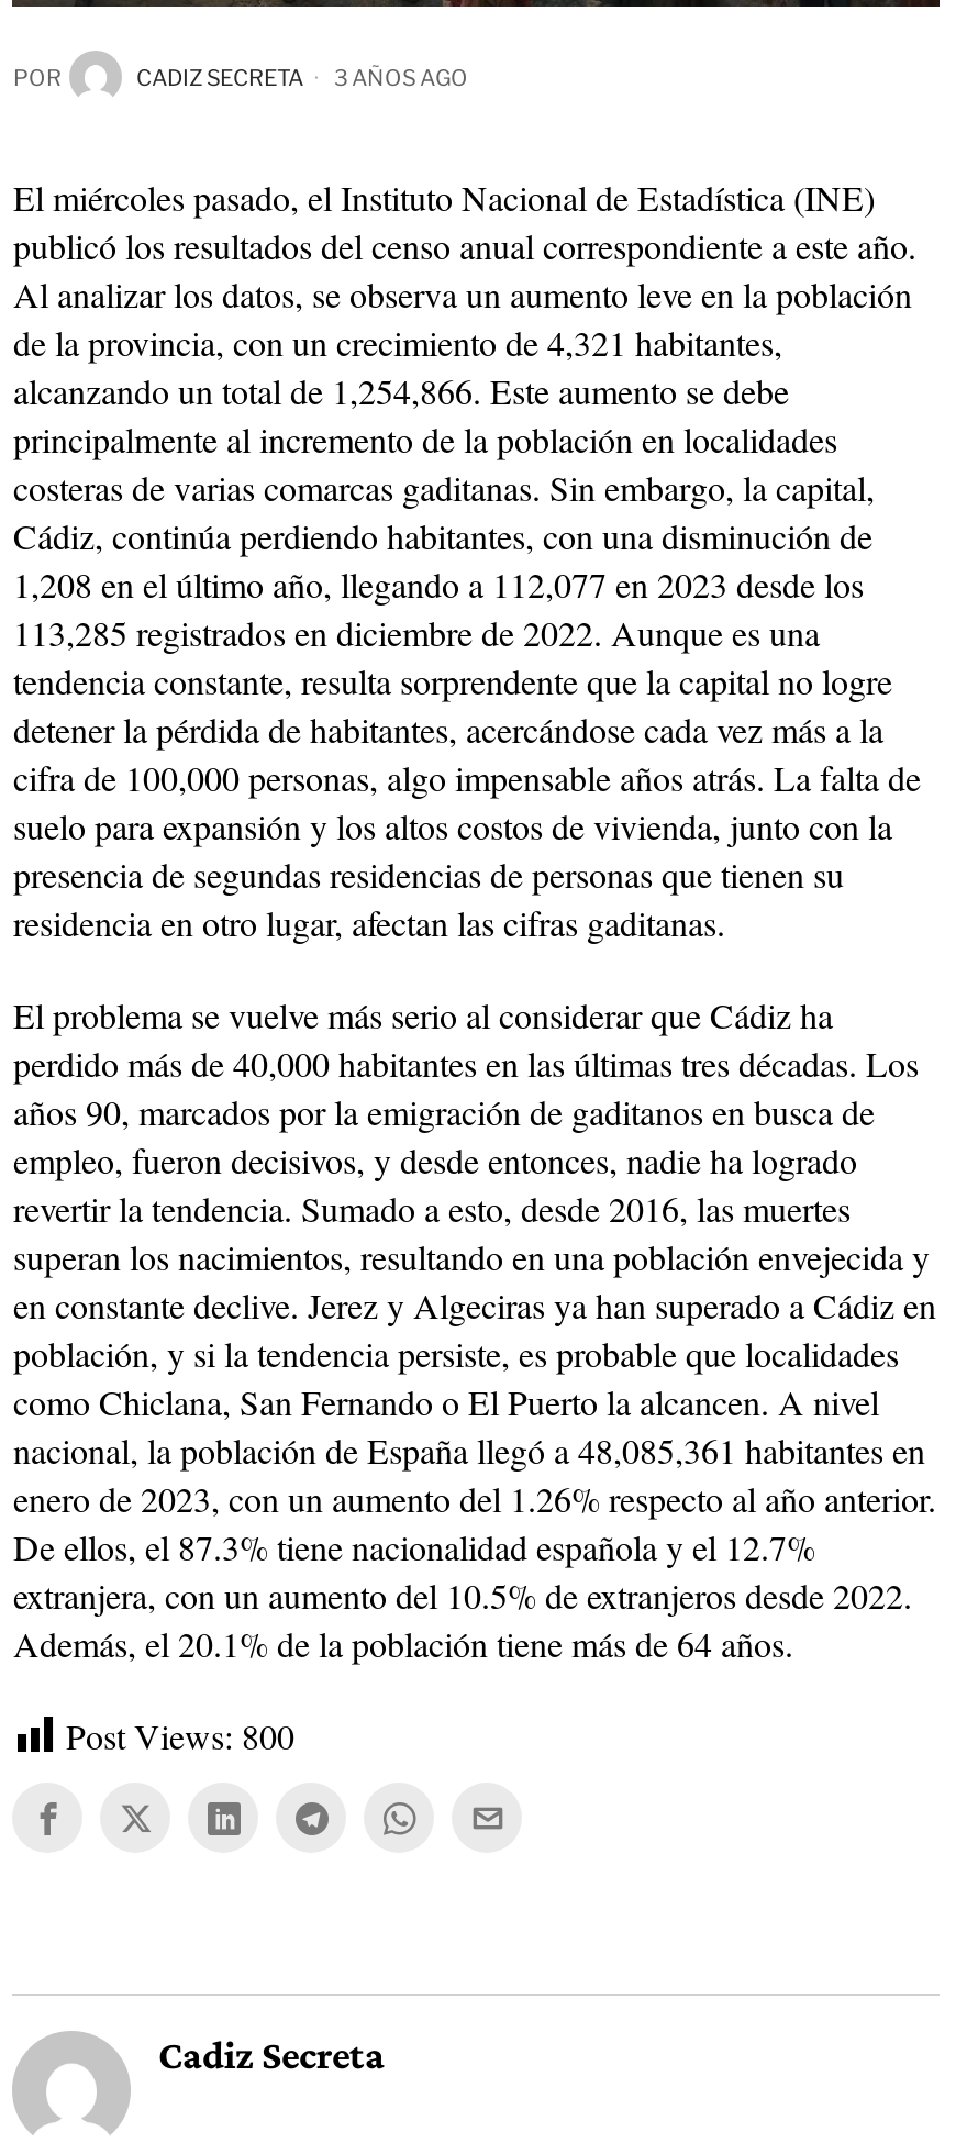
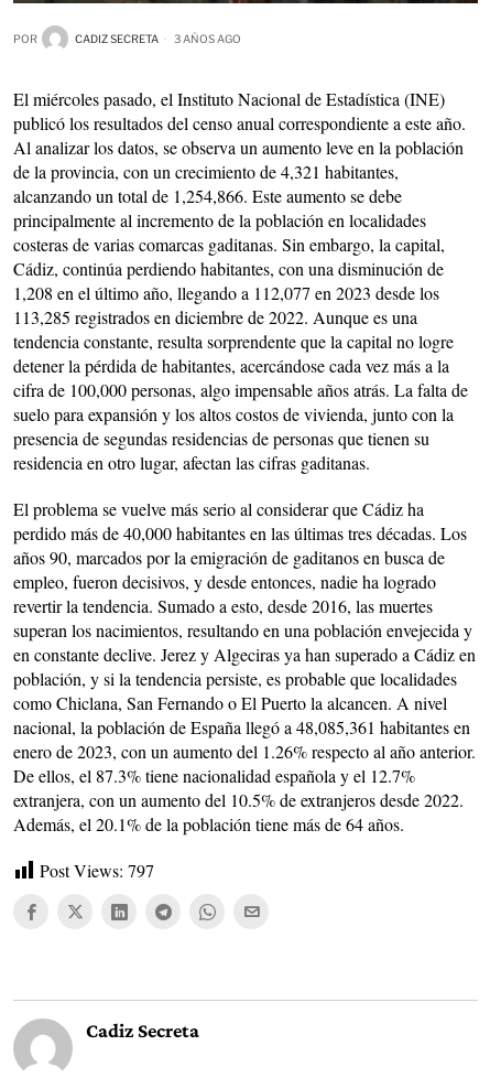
[66,1712,294,1759] Post Views: 800 -> [40,859,155,882] Post Views: 797

